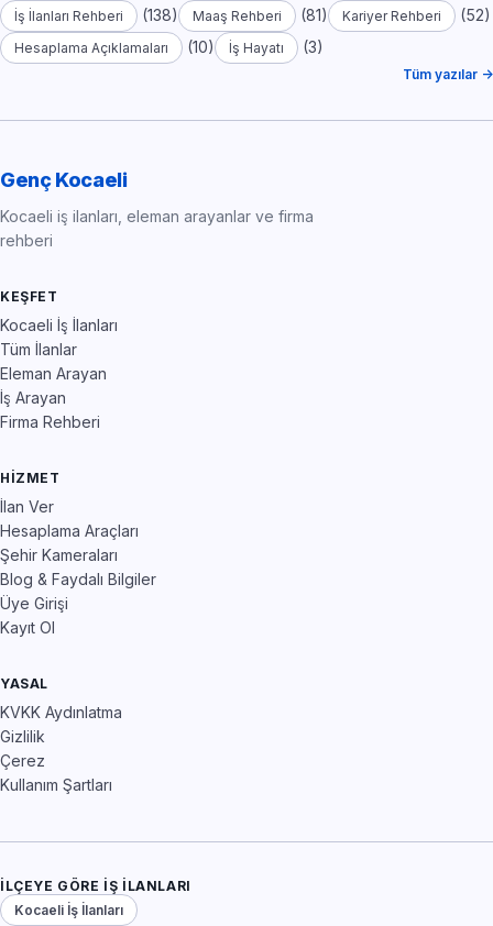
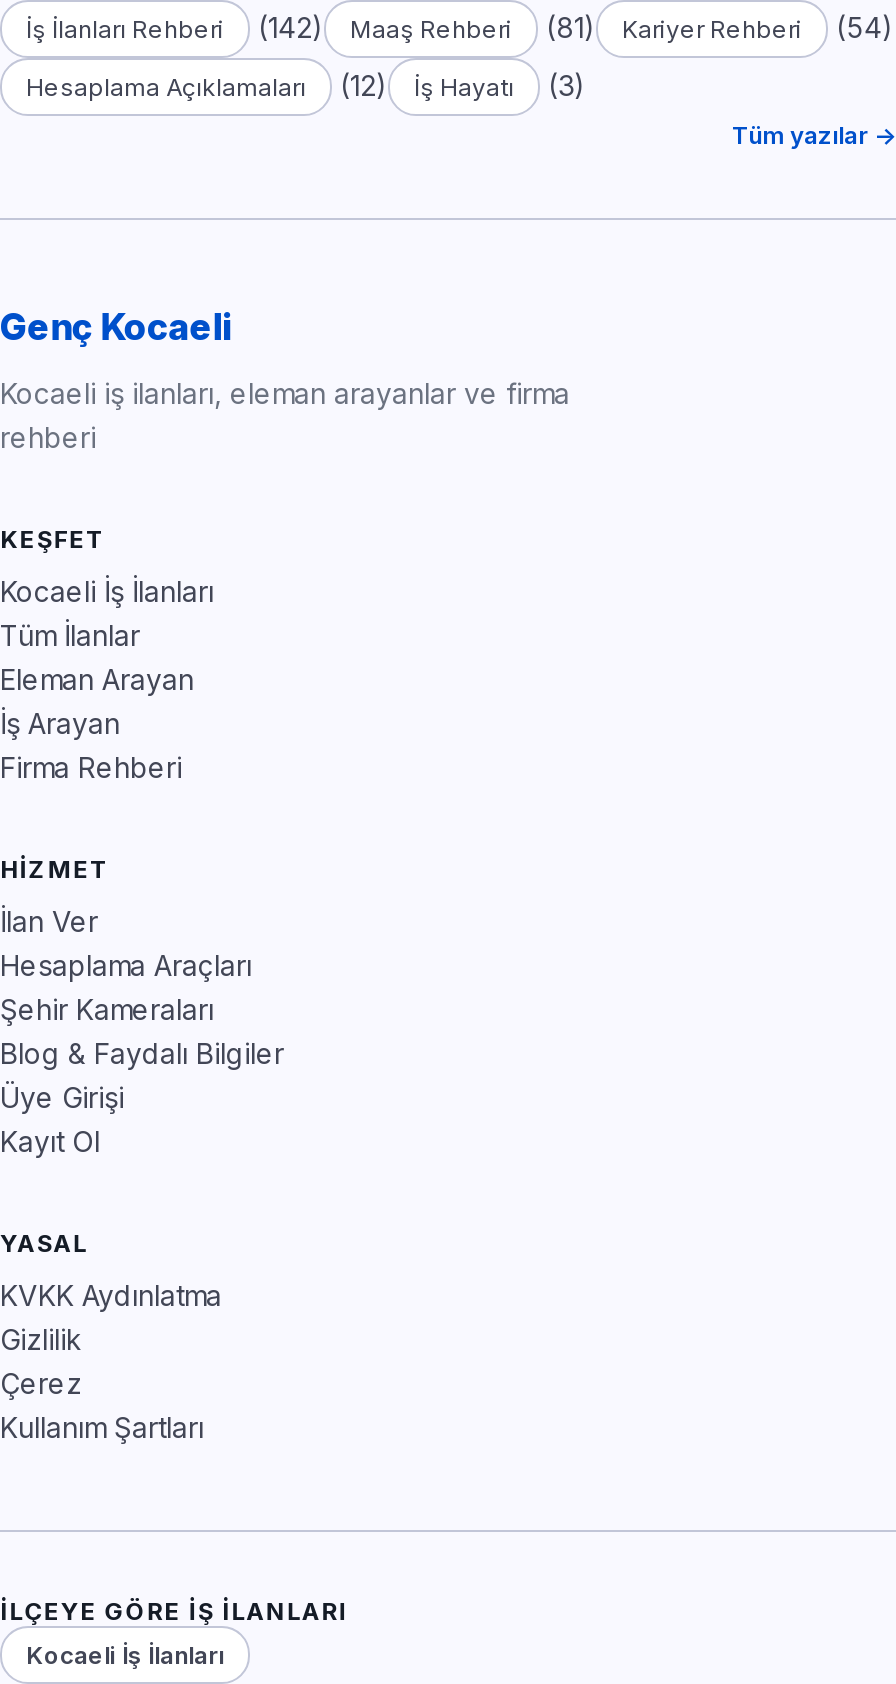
[142,5,178,24] (138) -> [258,10,324,44] (142)
[460,5,491,24] (52) -> [836,10,894,44] (54)
[14,37,324,56] Hesaplama Açıklamaları (10) İş Hayatı (3) -> [26,68,586,102] Hesaplama Açıklamaları (12) İş Hayatı (3)

